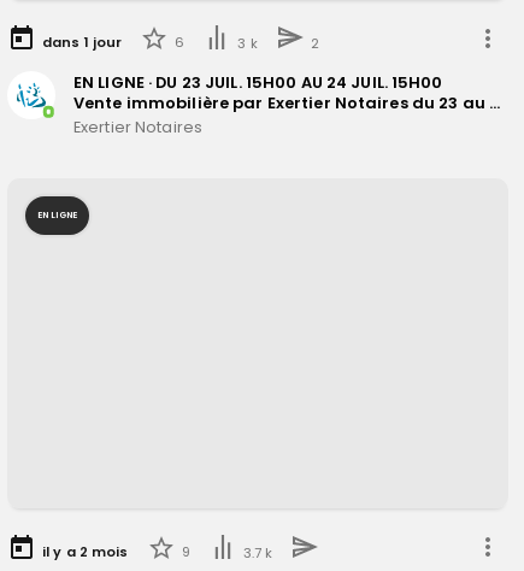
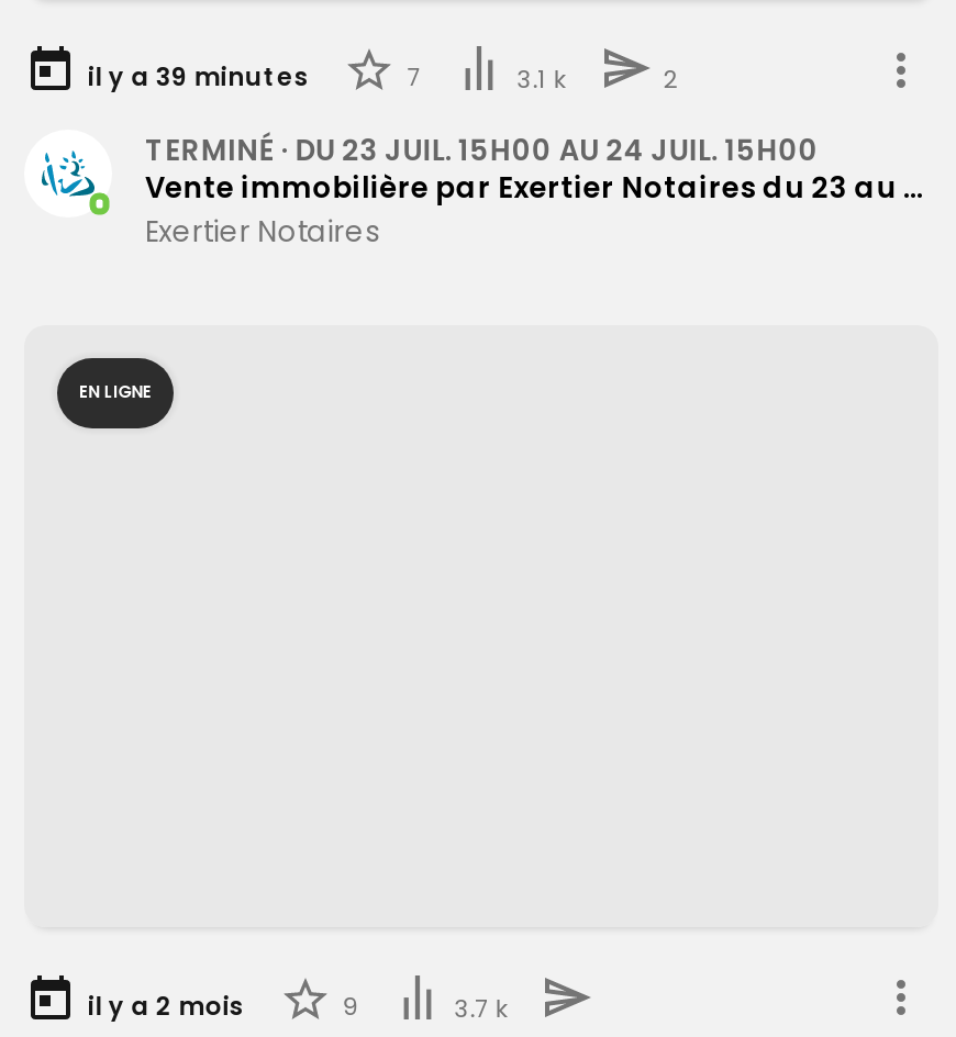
[42,33,258,53] dans 1 jour | 6 | 3 k -> [88,59,567,97] il y a 39 minutes | 7 | 3.1 k
[73,70,443,93] EN LIGNE · DU 23 JUIL. 15H00 AU 24 JUIL. 15H00 -> [145,129,819,170] TERMINÉ · DU 23 JUIL. 15H00 AU 24 JUIL. 15H00

